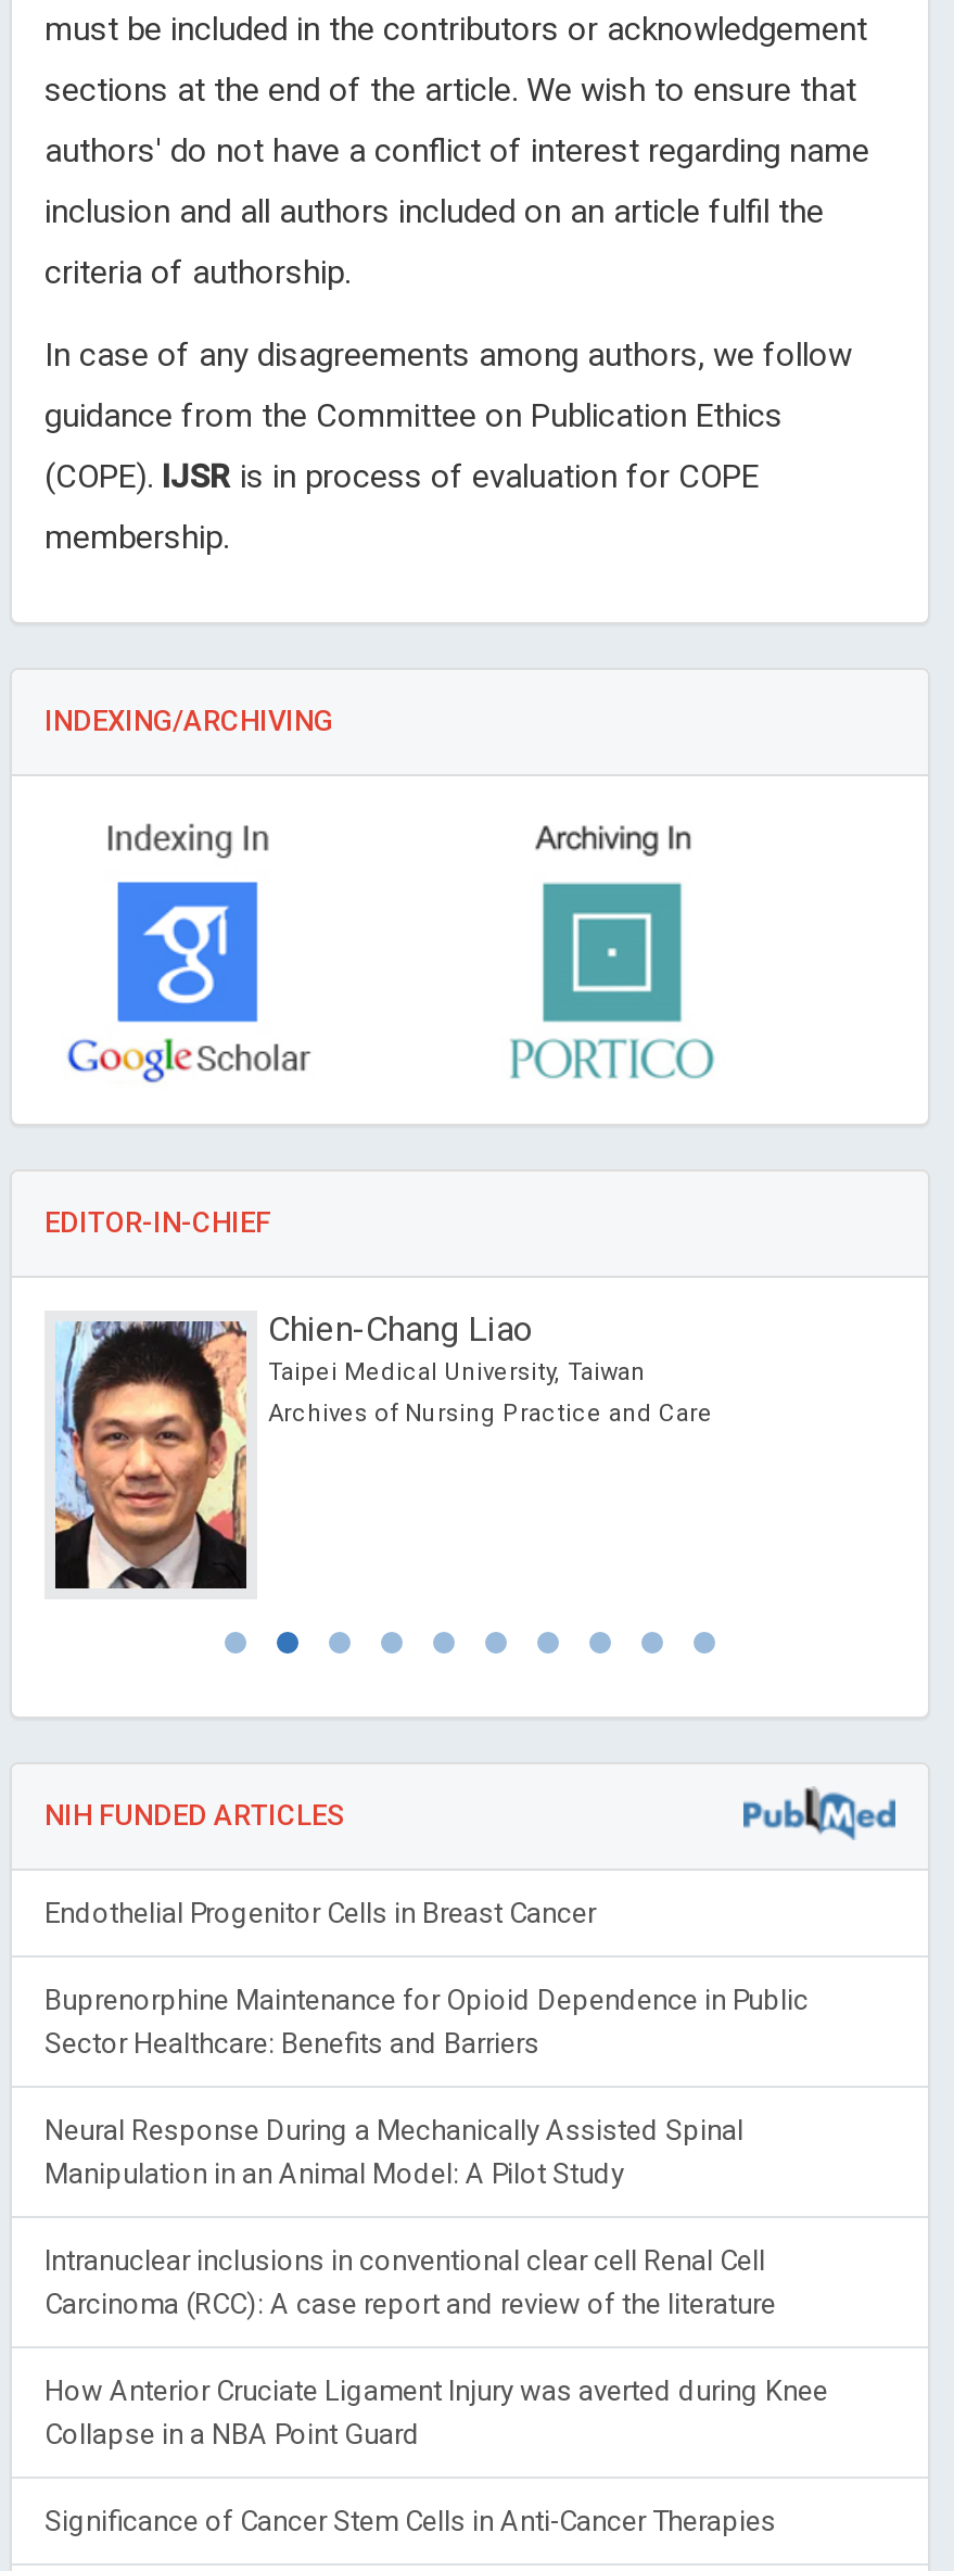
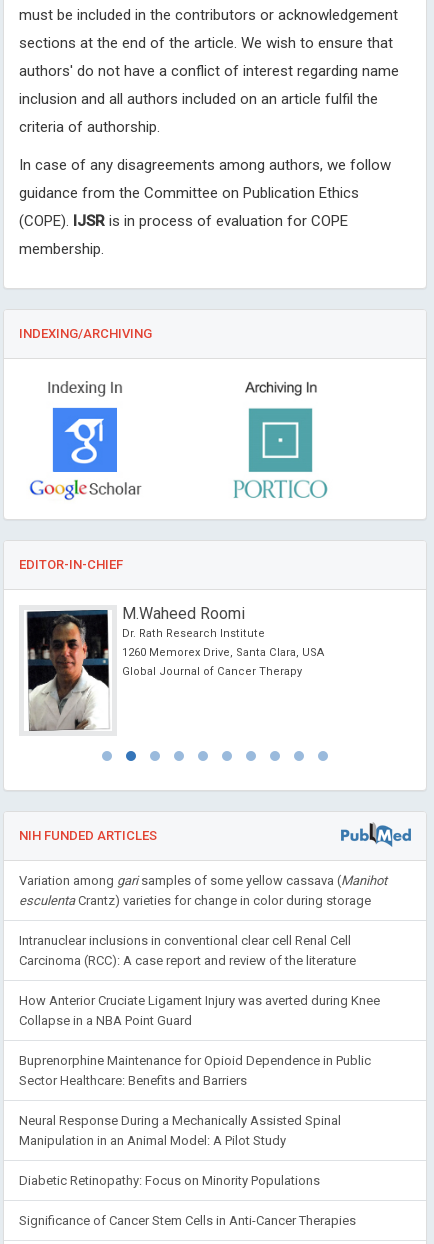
[53,1308,713,1591] [image] | Chien-Chang Liao | Taipei Medical University, Taiwan | Archives of Nursing Practice and Care -> [24,604,324,732] [image] | M.Waheed Roomi | Dr. Rath Research Institute | 1260 Memorex Drive, Santa Clara, USA | Global Journal of Cancer Therapy
[44,1897,596,1929] Endothelial Progenitor Cells in Breast Cancer -> [19,873,387,908] Variation among gari samples of some yellow cassava (Manihot | esculenta Crantz) varieties for change in color during storage
moved [44,1983,809,2190] -> [19,1053,371,1148]: Buprenorphine Maintenance for Opioid Dependence in Public | Sector Healthcare: Benefits and Barriers | Neural Response During a Mechanically Assisted Spinal | Manipulation in an Animal Model: A Pilot Study
moved [44,2244,828,2450] -> [19,933,380,1028]: Intranuclear inclusions in conventional clear cell Renal Cell | Carcinoma (RCC): A case report and review of the literature | How Anterior Cruciate Ligament Injury was averted during Knee | Collapse in a NBA Point Guard
none -> [19,1173,320,1188] Diabetic Retinopathy: Focus on Minority Populations

